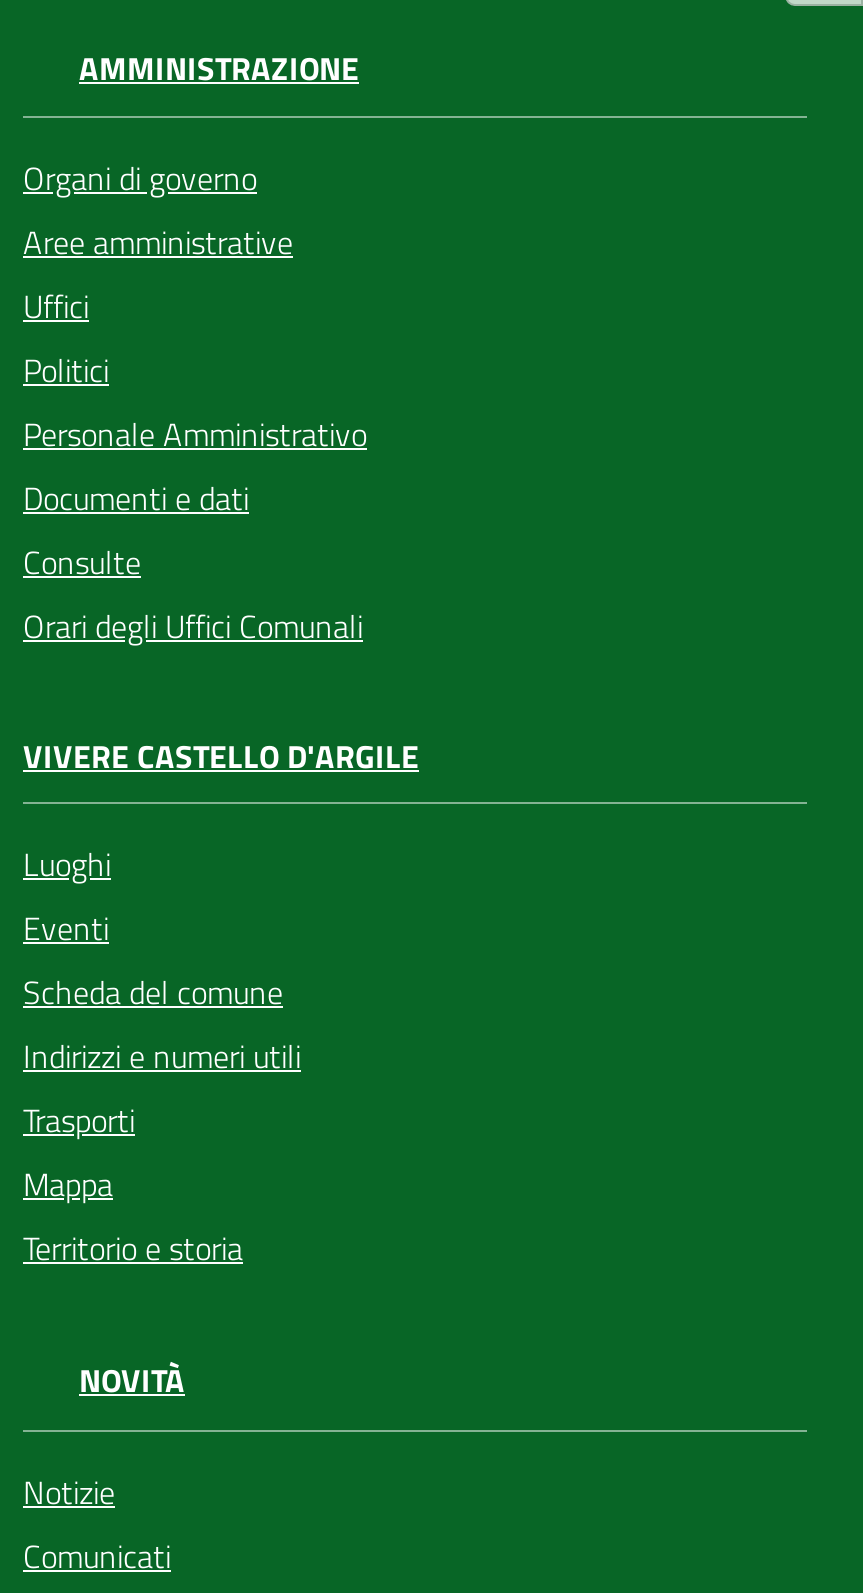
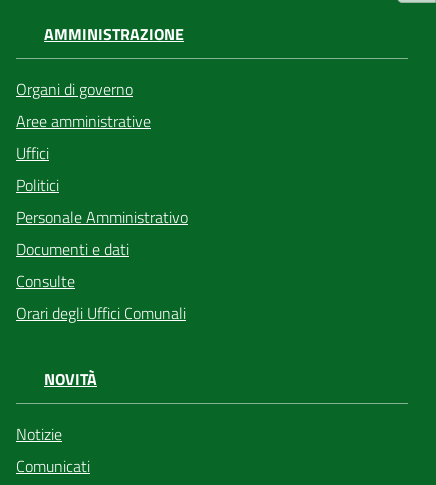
[23,732,419,1273] VIVERE CASTELLO D'ARGILE | Luoghi | Eventi | Scheda del comune | Indirizzi e numeri utili | Trasporti | Mappa | Territorio e storia -> none

